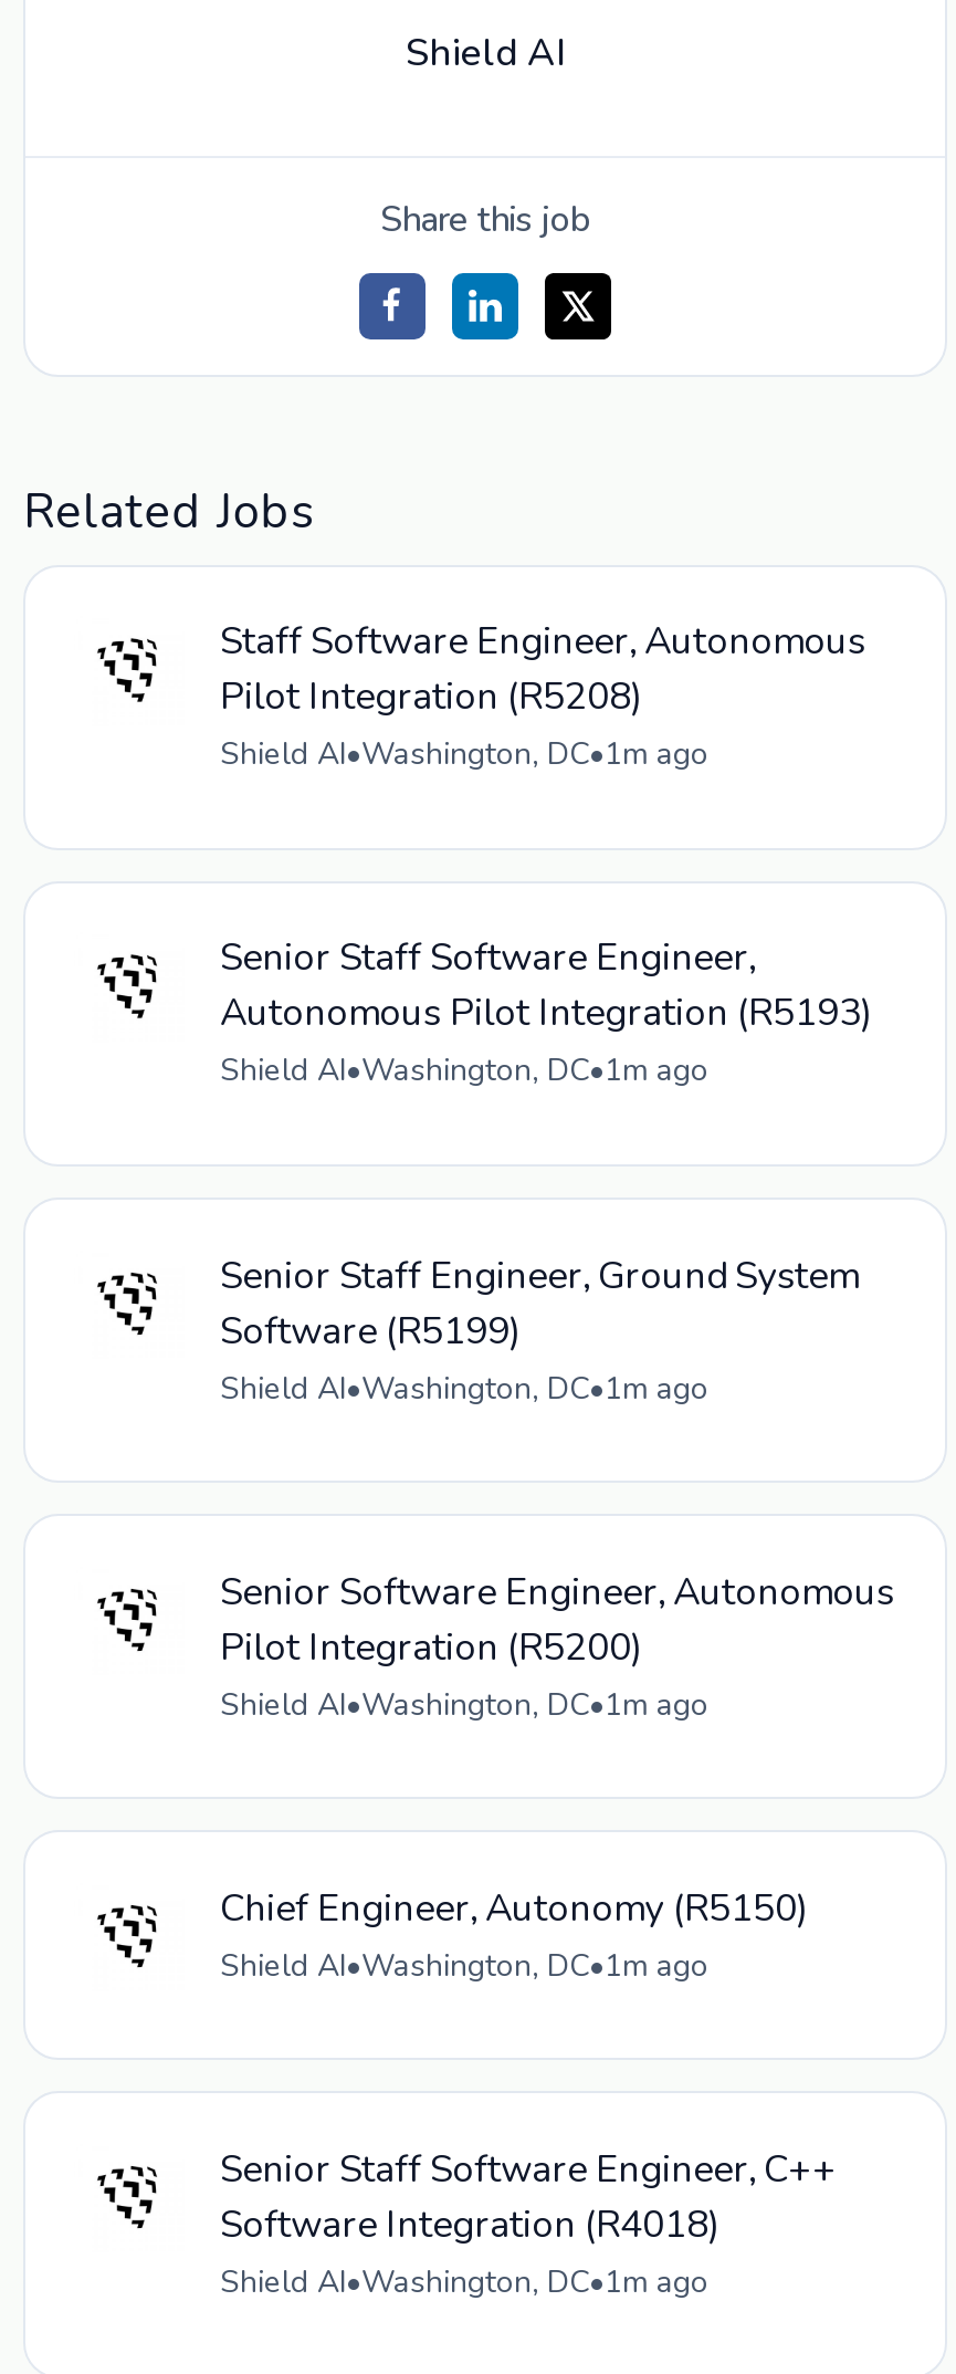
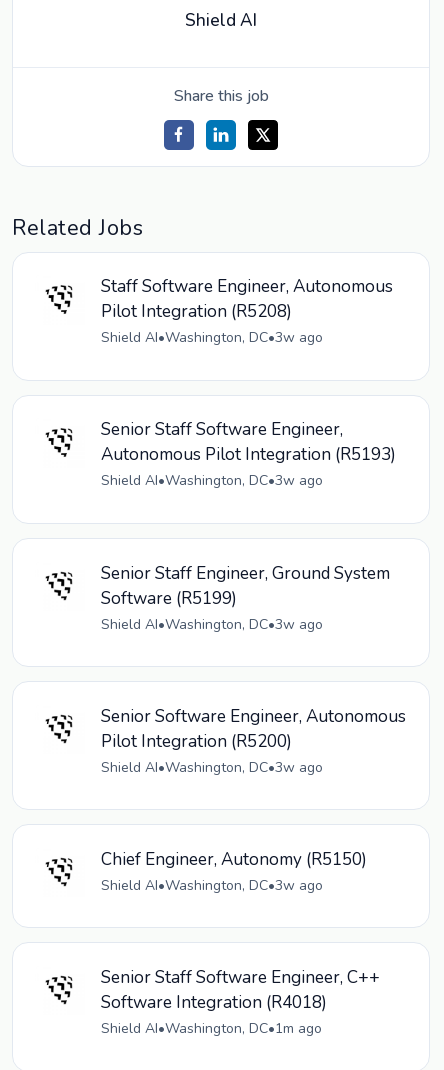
[220,733,708,775] Shield AI•Washington, DC•1m ago -> [101,328,323,347] Shield AI•Washington, DC•3w ago
[220,1050,708,1092] Shield AI•Washington, DC•1m ago -> [101,471,323,490] Shield AI•Washington, DC•3w ago
[220,1367,708,1409] Shield AI•Washington, DC•1m ago -> [101,614,323,633] Shield AI•Washington, DC•3w ago
[220,1683,708,1725] Shield AI•Washington, DC•1m ago -> [101,758,323,777] Shield AI•Washington, DC•3w ago
[220,1945,708,1987] Shield AI•Washington, DC•1m ago -> [101,876,323,895] Shield AI•Washington, DC•3w ago

